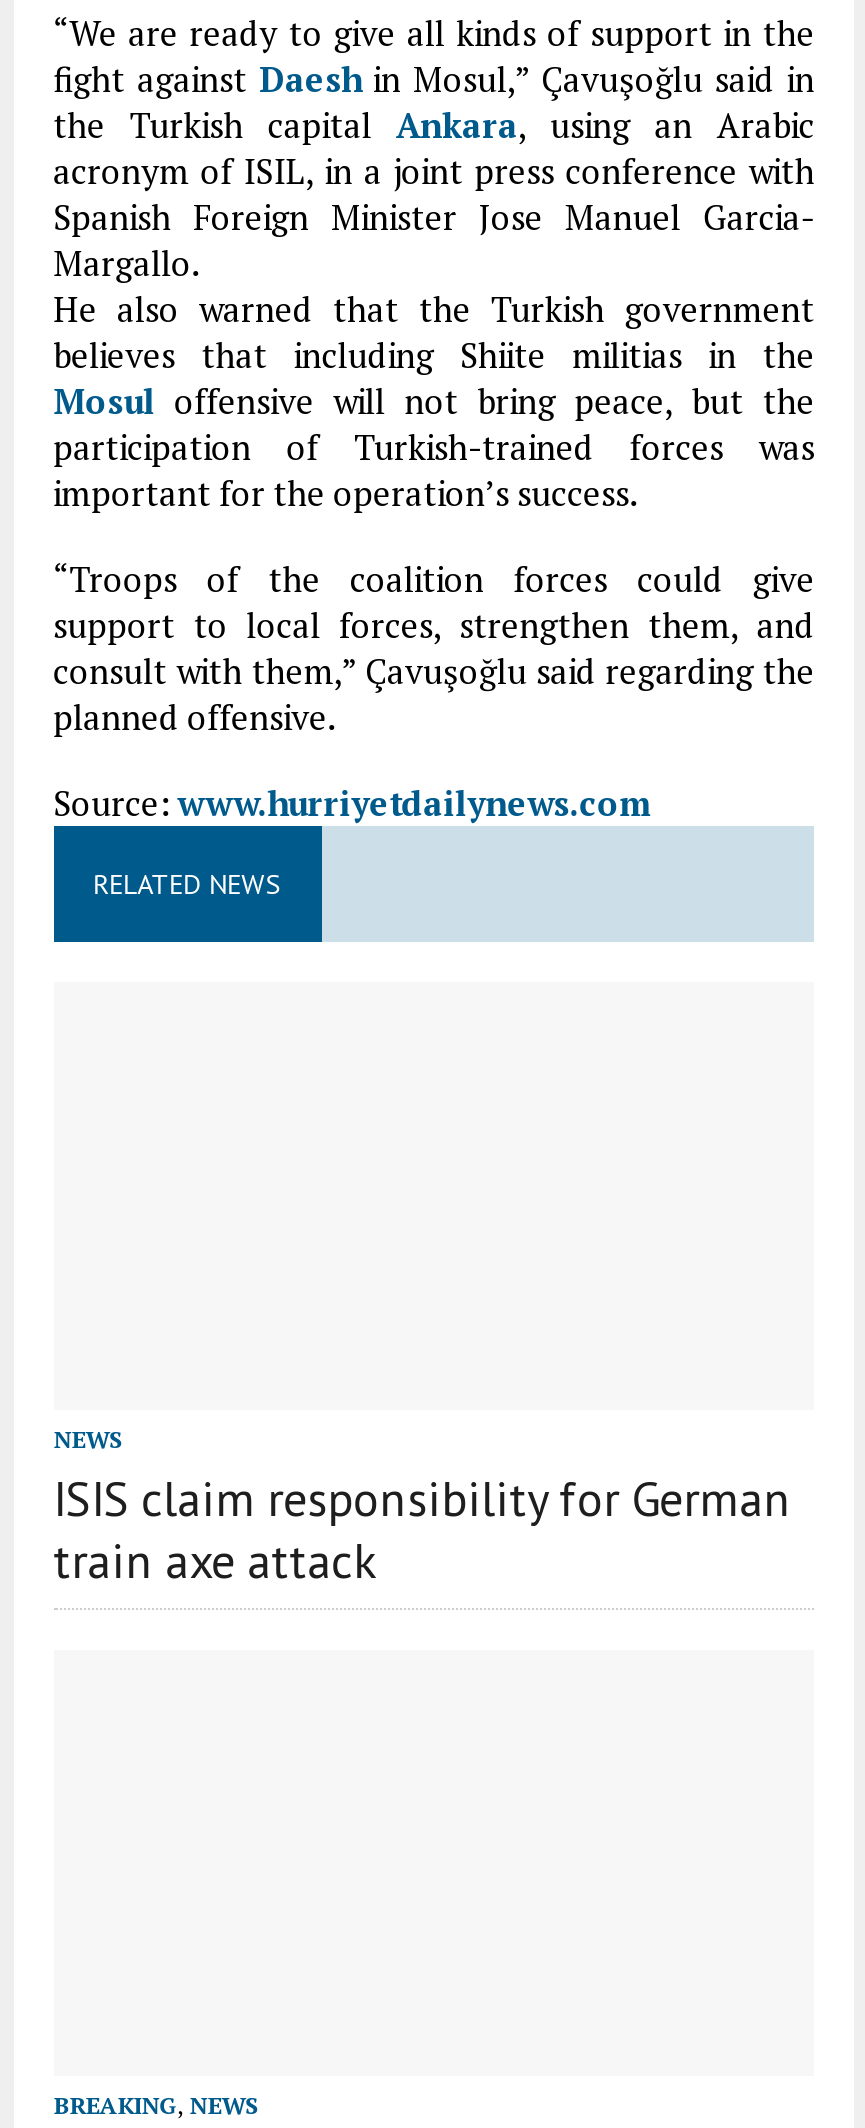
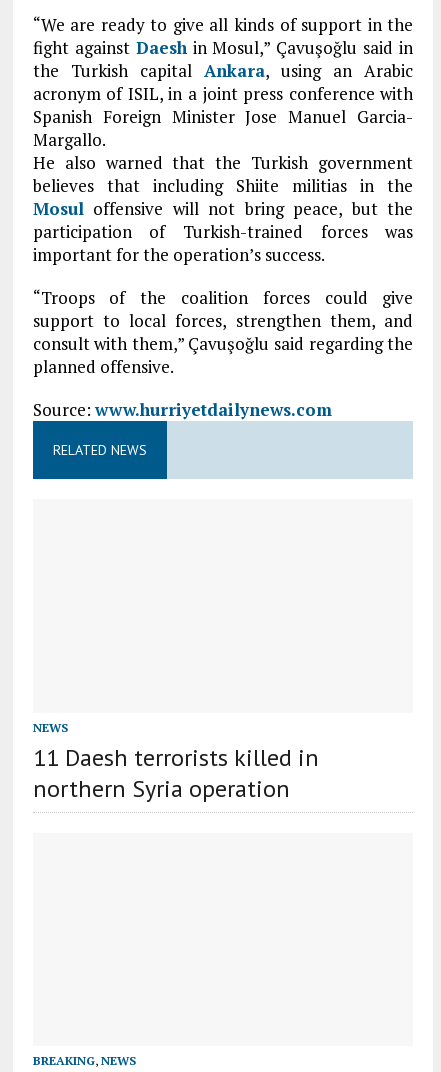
[53,1467,791,1591] ISIS claim responsibility for German | train axe attack -> [33,742,319,804] 11 Daesh terrorists killed in | northern Syria operation

